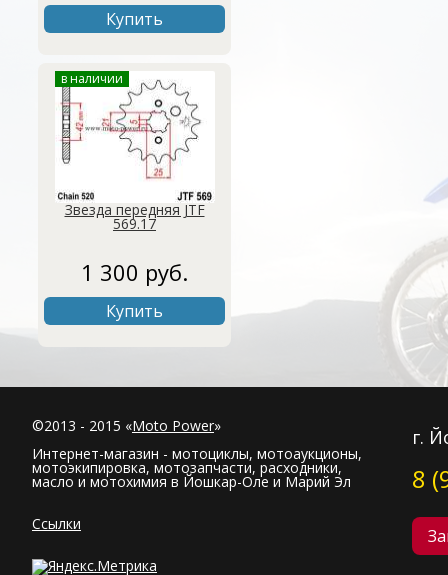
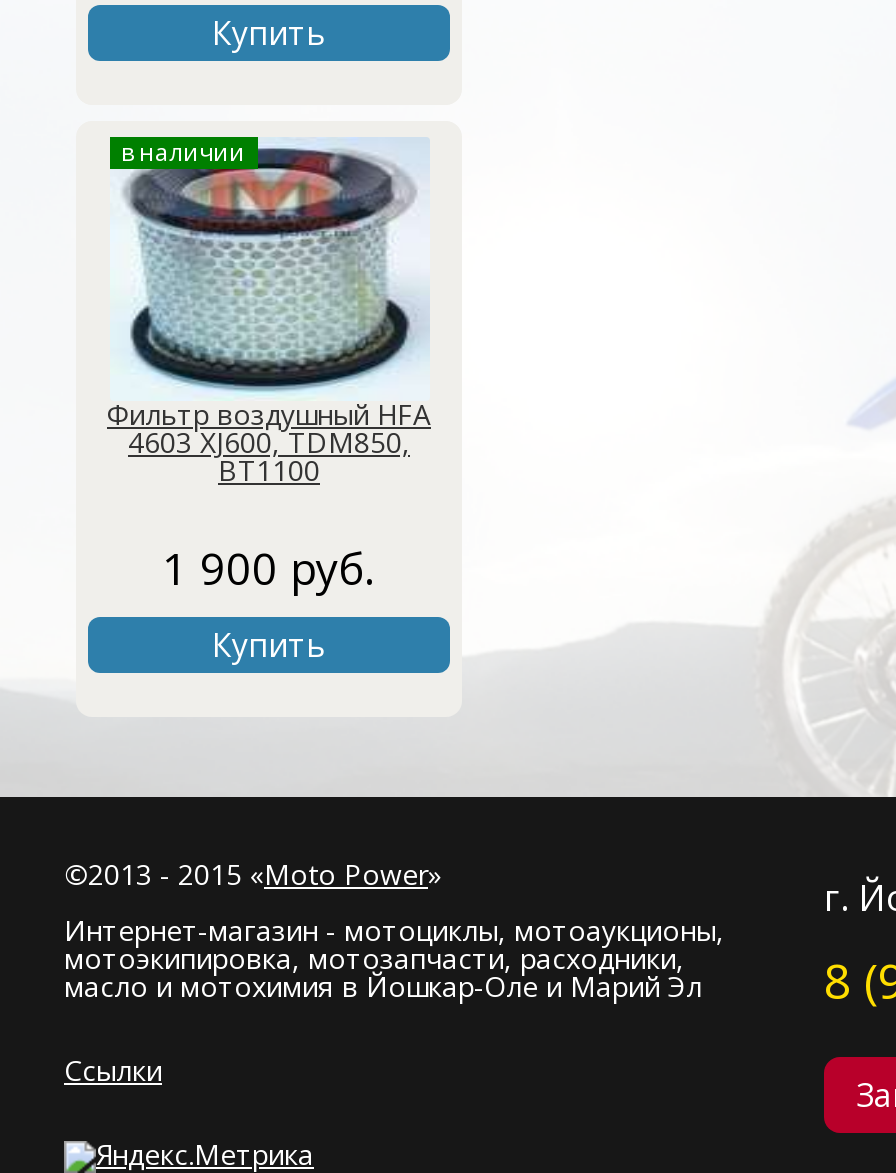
[59,72,214,233] [image] | Звезда передняя JTF | 569.17 -> [107,137,431,489] [image] | Фильтр воздушный HFA | 4603 XJ600, TDM850, | BT1100
[81,257,188,287] 1 300 руб. -> [162,537,376,597] 1 900 руб.

